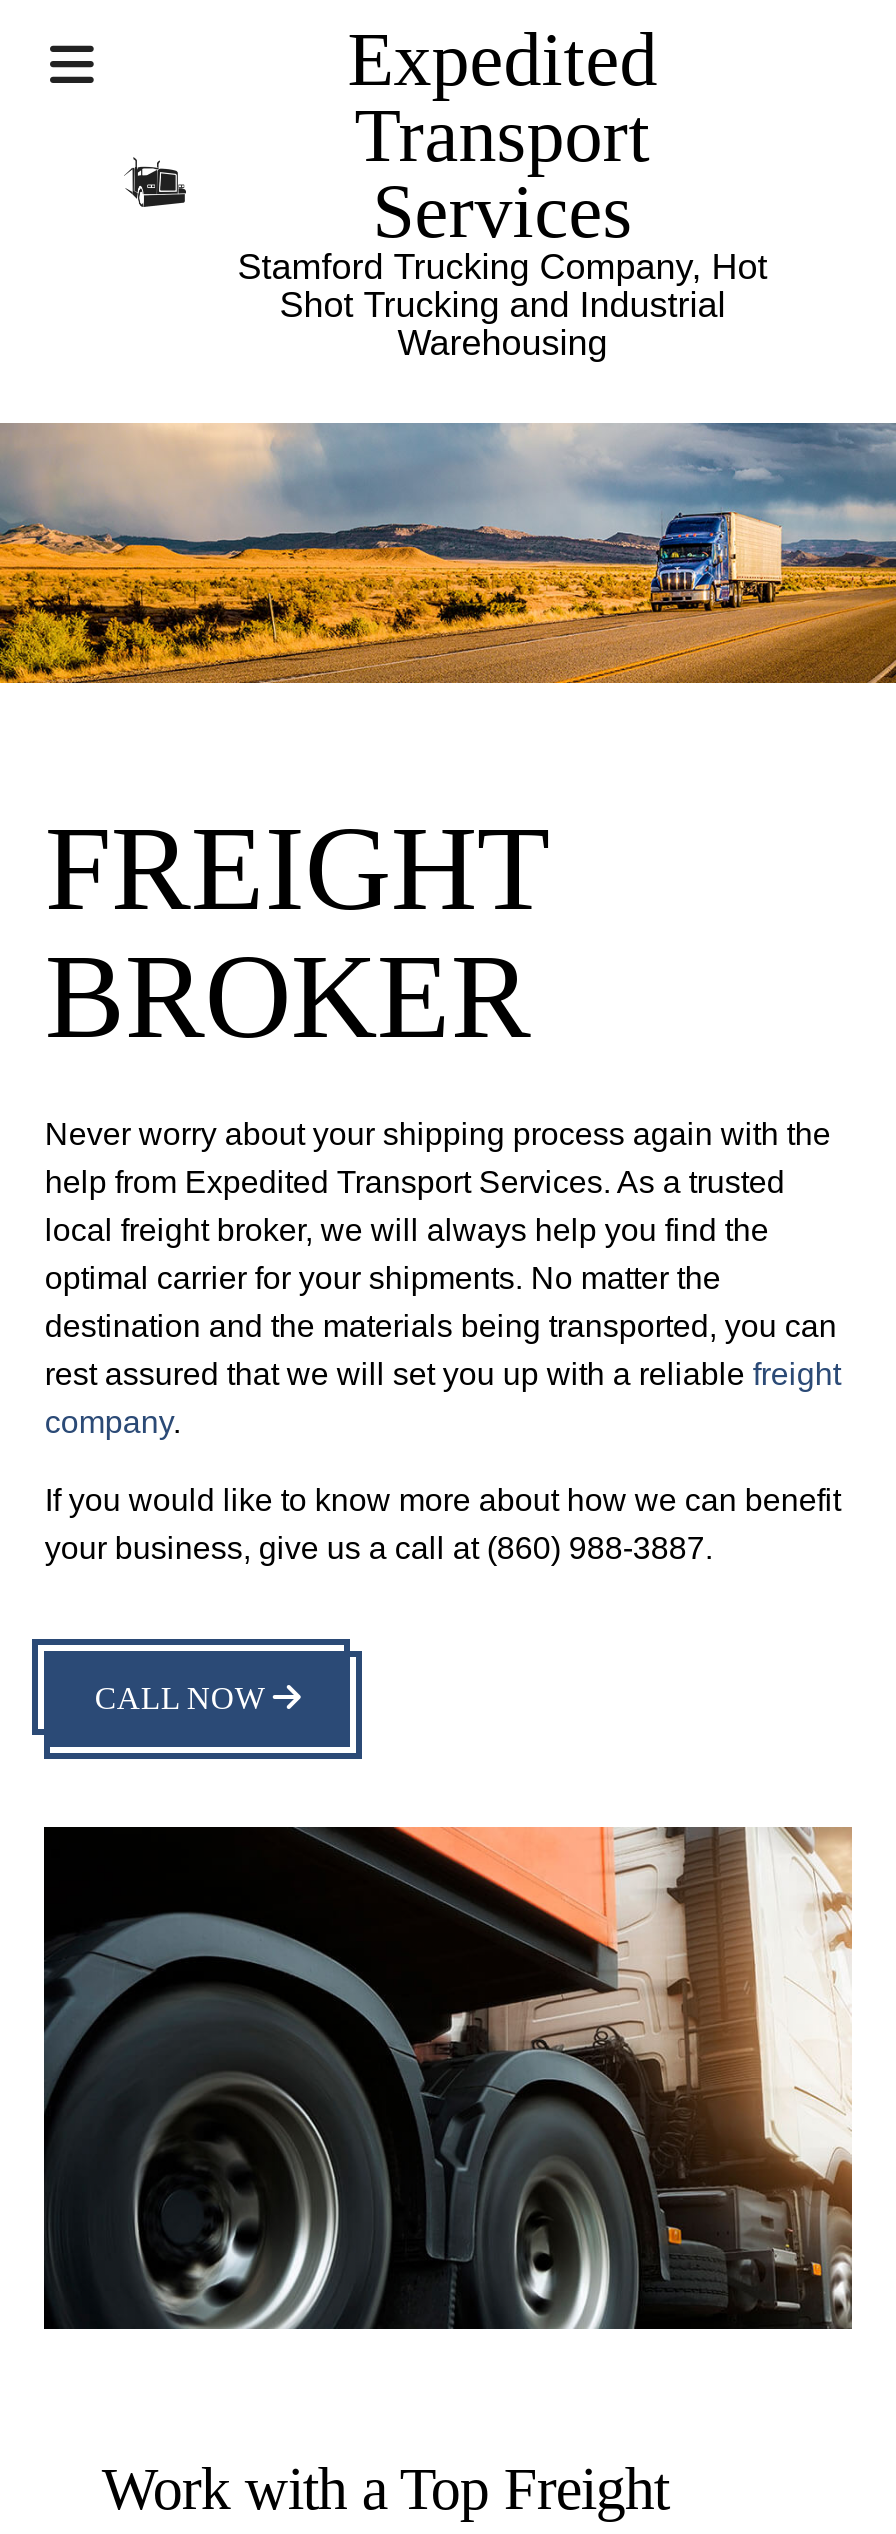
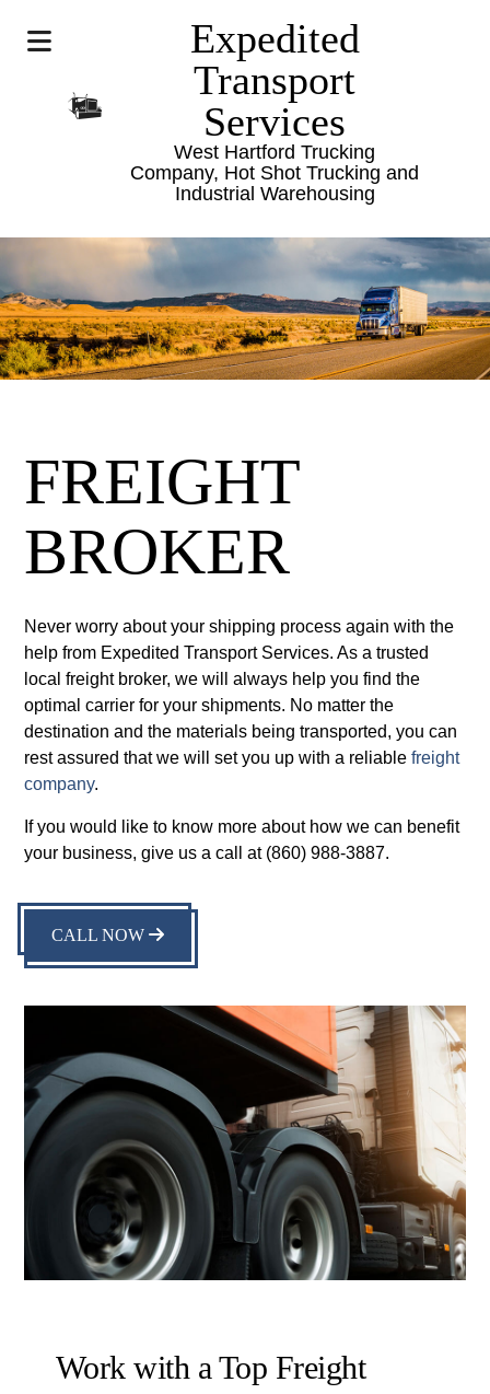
[237,247,767,363] Stamford Trucking Company, Hot | Shot Trucking and Industrial | Warehousing -> [130,141,419,205] West Hartford Trucking | Company, Hot Shot Trucking and | Industrial Warehousing

